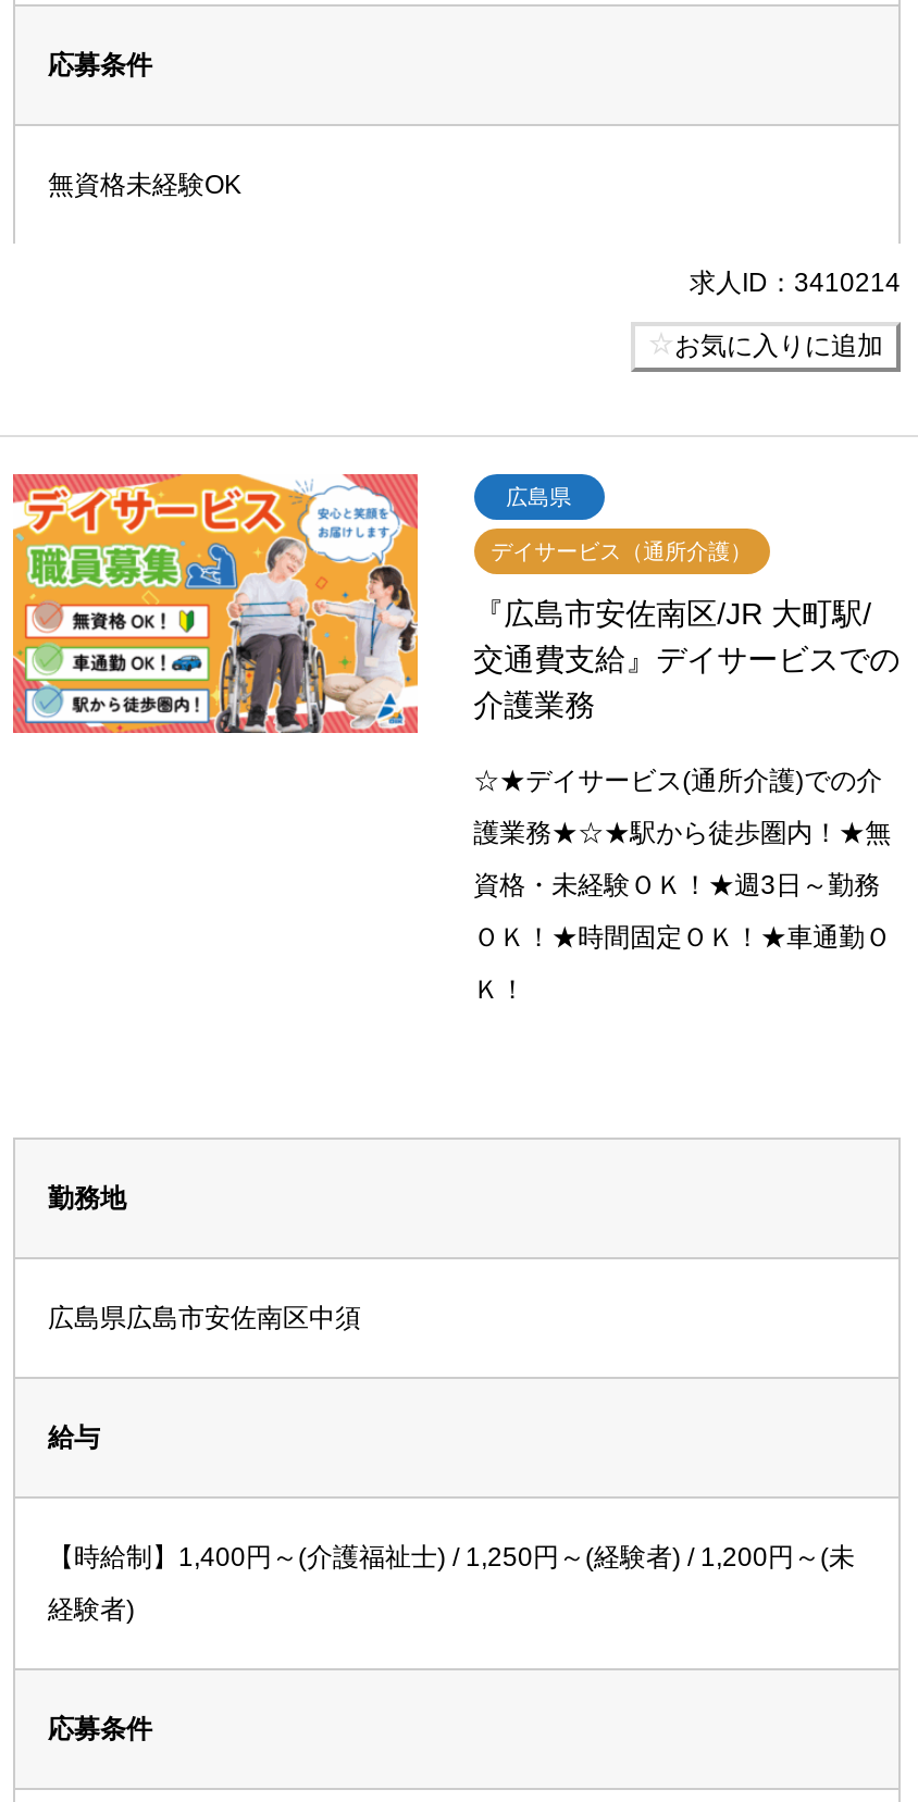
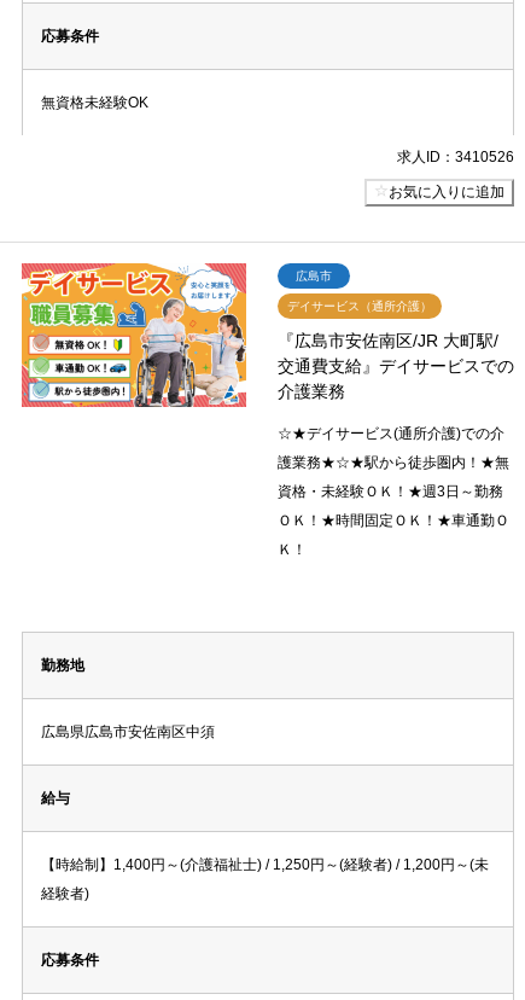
[690,268,901,299] 求人ID：3410214 -> [397,149,514,166] 求人ID：3410526
[506,486,571,510] 広島県 -> [295,270,332,283] 広島市

